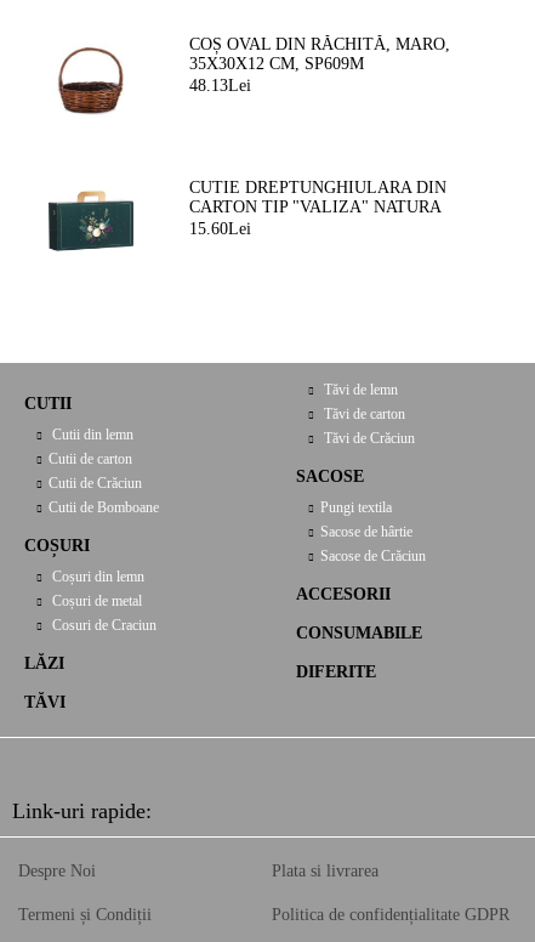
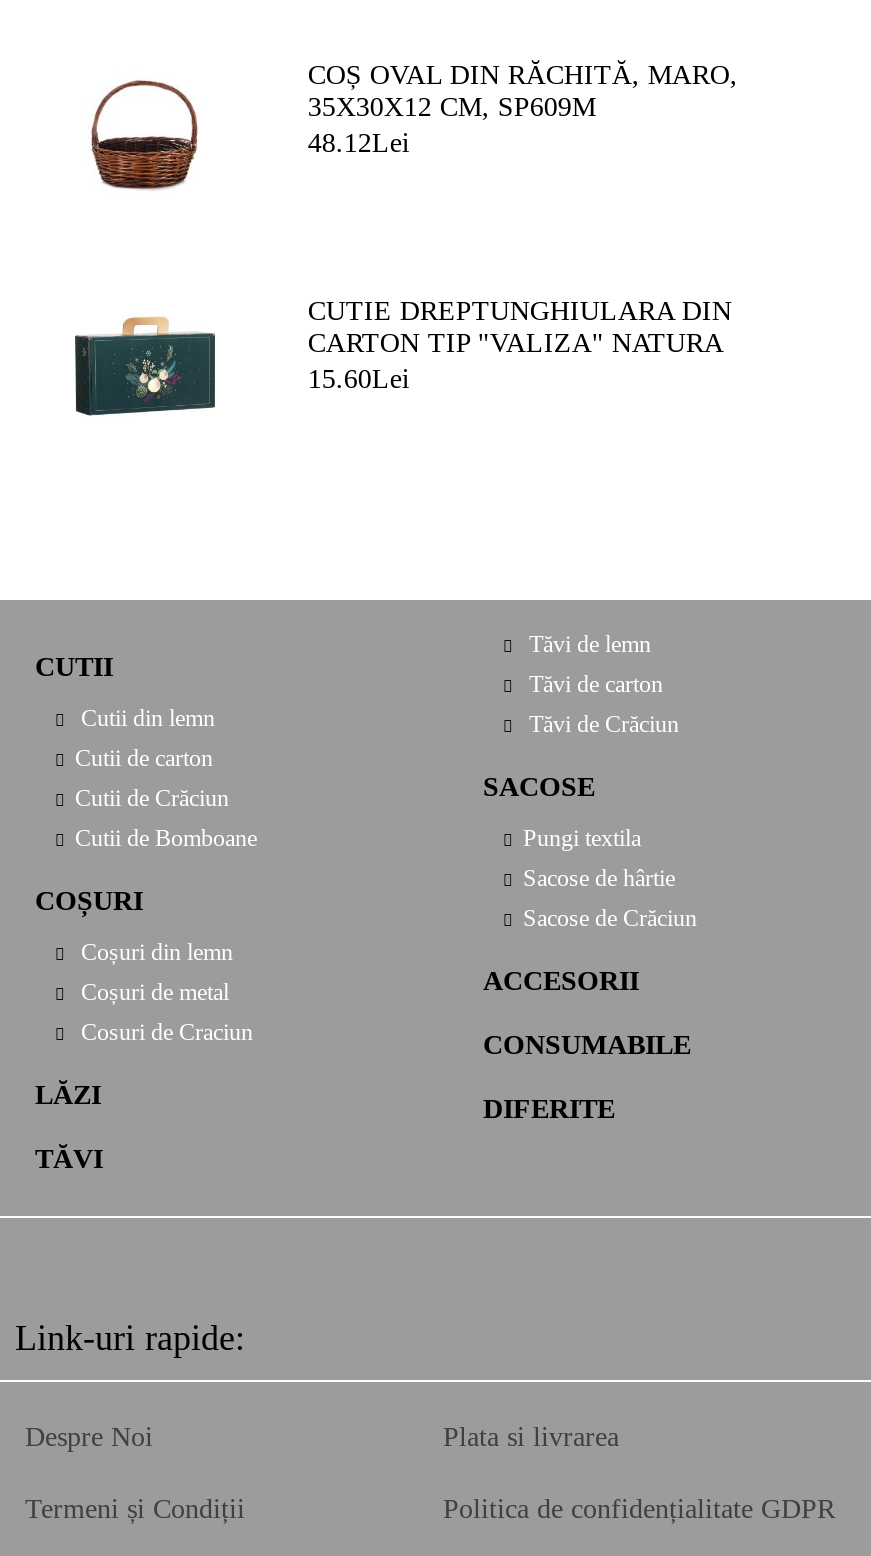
[190,76,252,95] 48.13Lei -> [308,128,410,158] 48.12Lei

